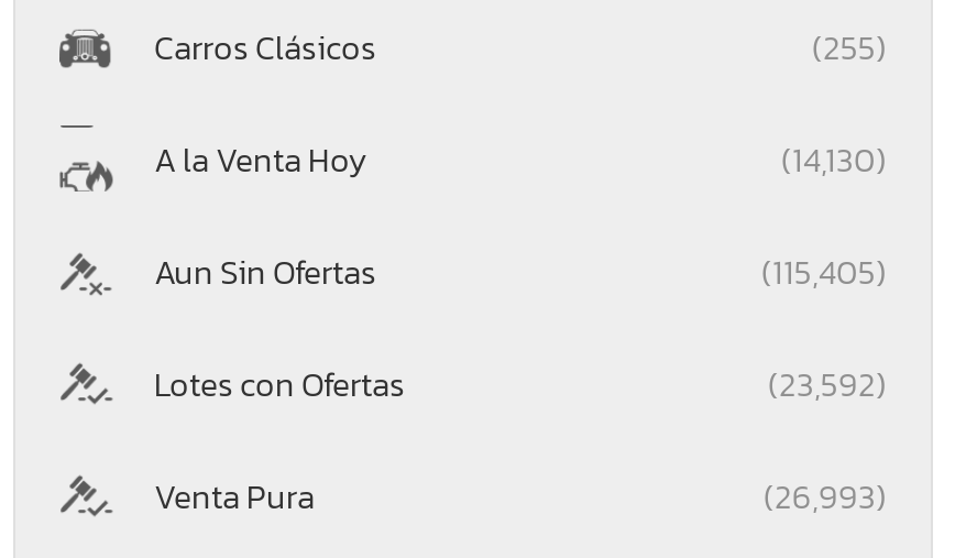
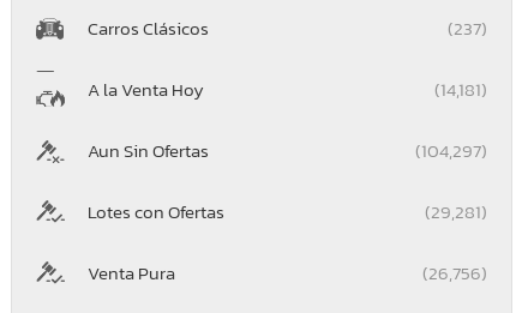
[812,21,887,72] (255) -> [448,14,487,41] (237)
[781,133,887,184] (14,130) -> [434,75,487,103] (14,181)
[761,245,887,296] (115,405) -> [415,136,487,164] (104,297)
[768,358,887,408] (23,592) -> [425,197,487,225] (29,281)
[764,470,887,521] (26,993) -> [422,258,487,286] (26,756)

